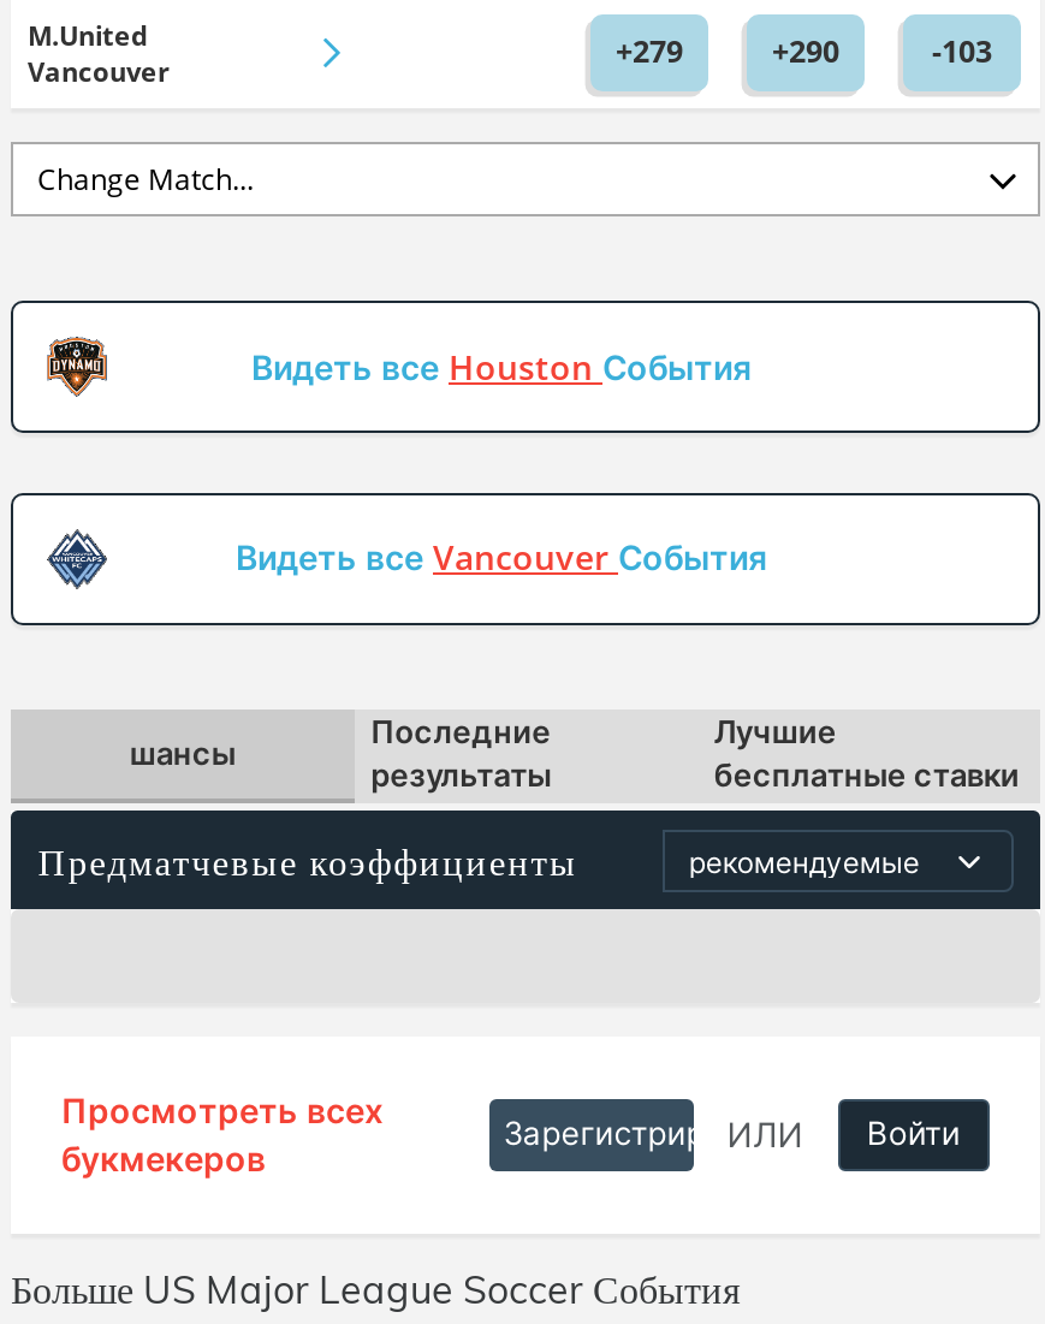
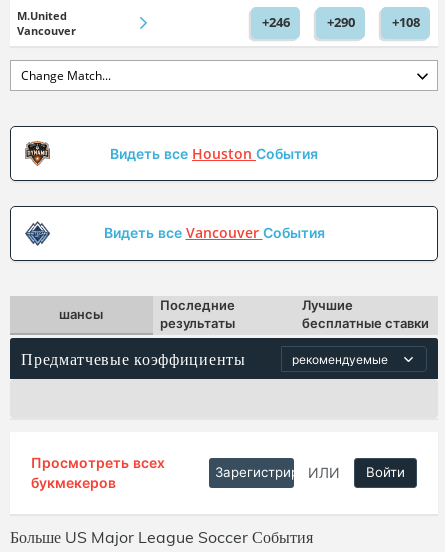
[616,32,683,72] +279 -> [261,14,289,31] +246
[932,32,992,72] -103 -> [391,14,419,31] +108

